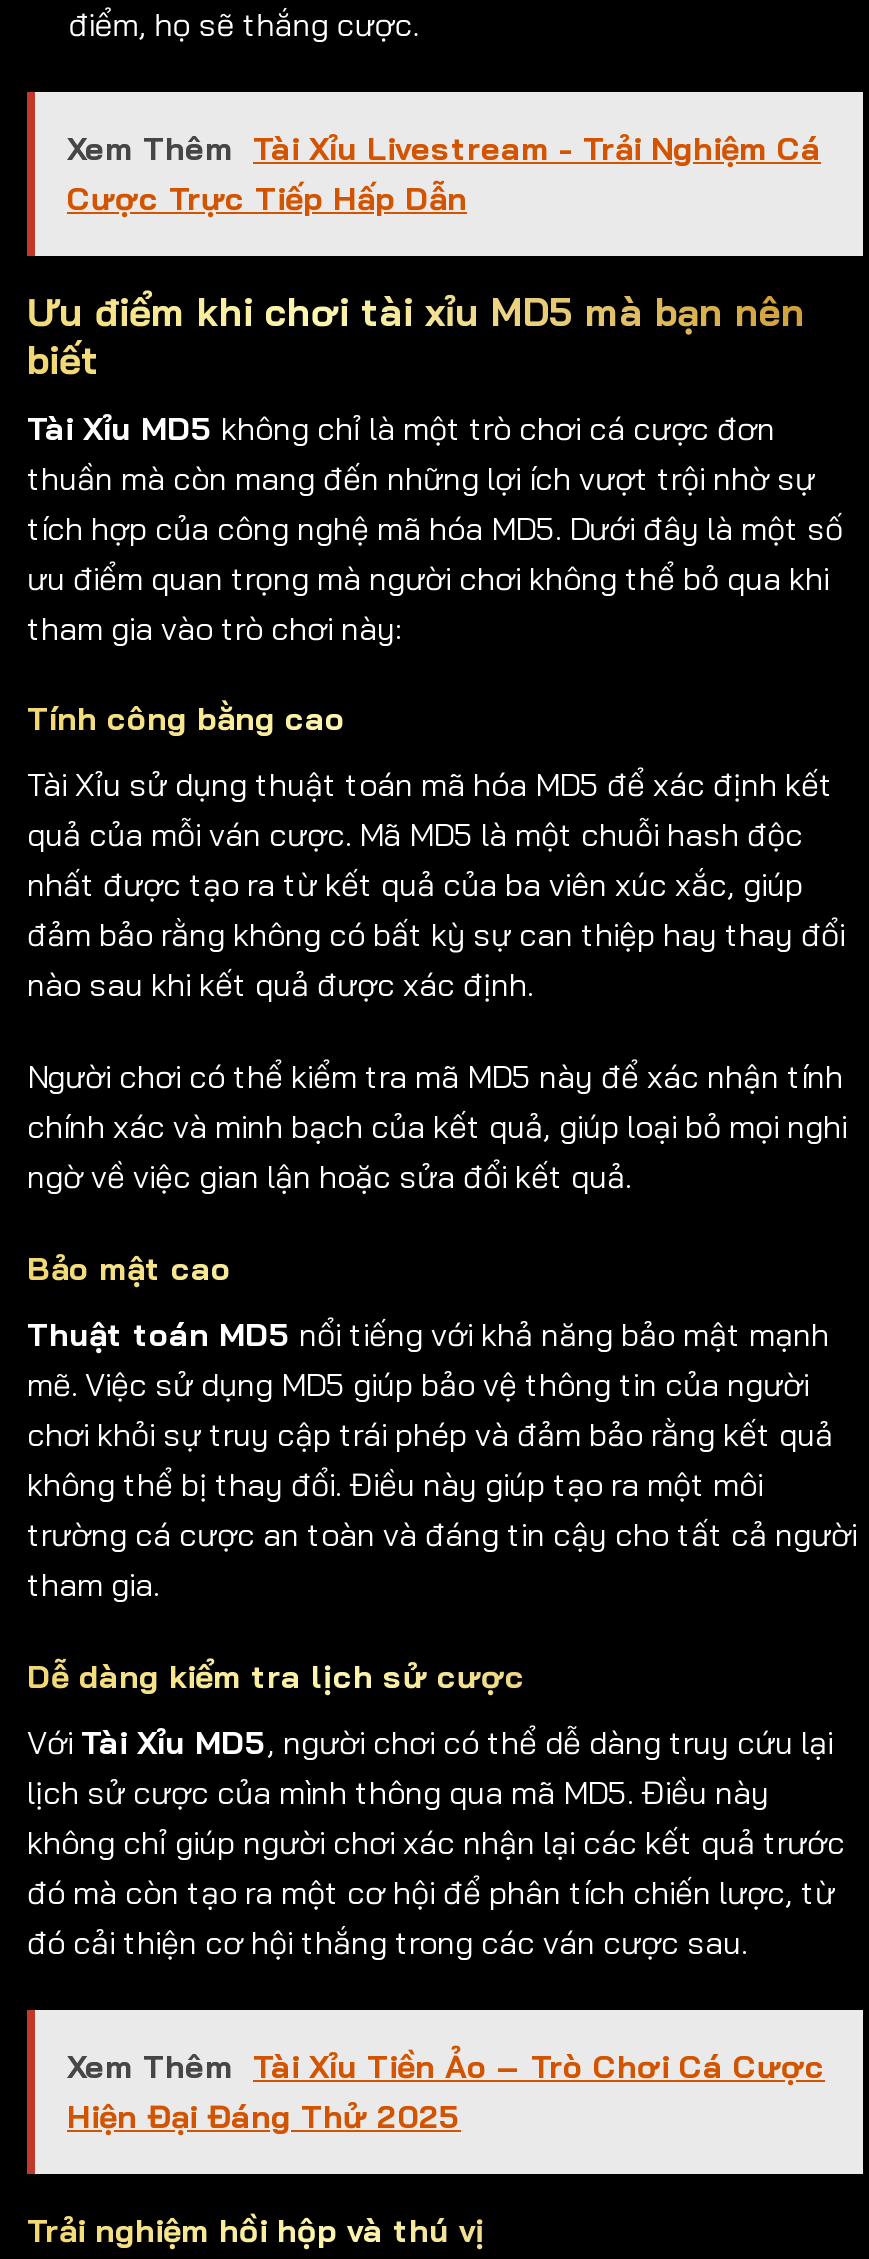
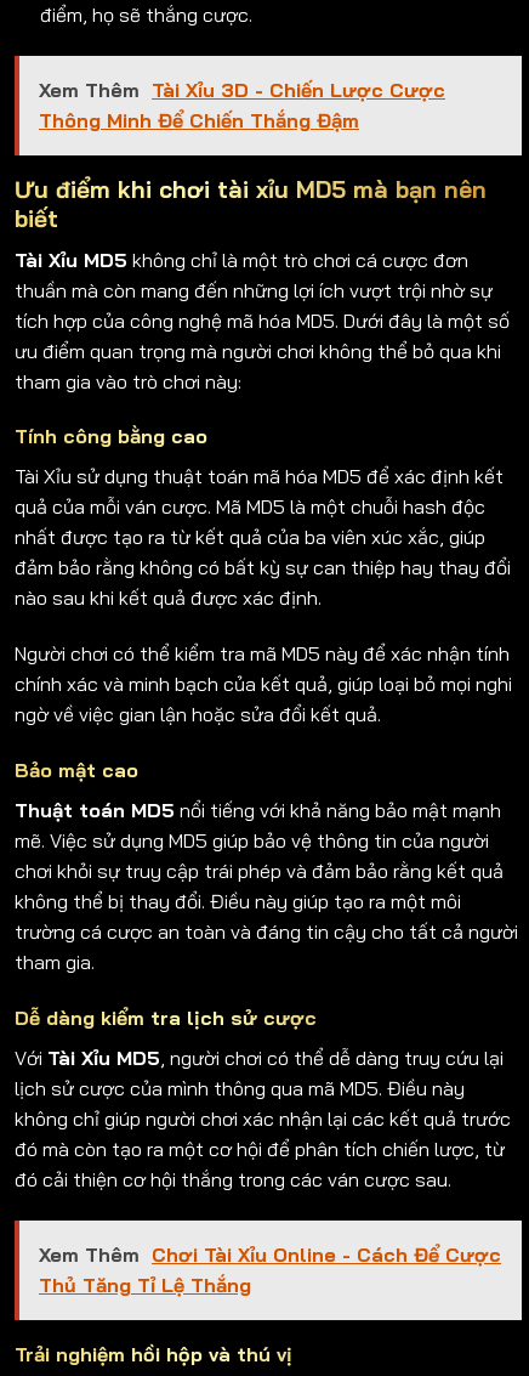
[67,128,821,218] Xem Thêm Tài Xỉu Livestream - Trải Nghiệm Cá | Cược Trực Tiếp Hấp Dẫn -> [39,78,445,132] Xem Thêm Tài Xỉu 3D - Chiến Lược Cược | Thông Minh Để Chiến Thắng Đậm
[67,2045,825,2135] Xem Thêm Tài Xỉu Tiền Ảo – Trò Chơi Cá Cược | Hiện Đại Đáng Thử 2025 -> [39,1242,501,1297] Xem Thêm Chơi Tài Xỉu Online - Cách Để Cược | Thủ Tăng Tỉ Lệ Thắng

